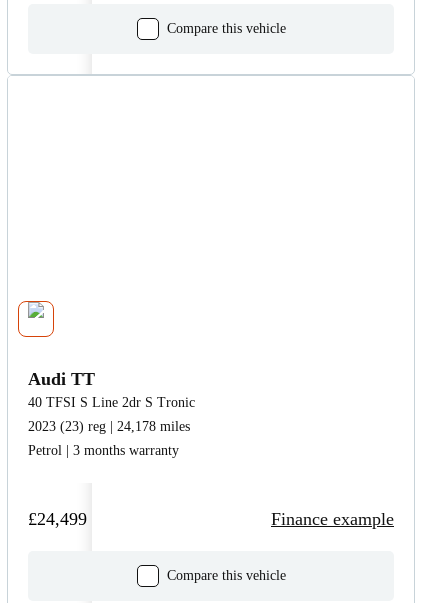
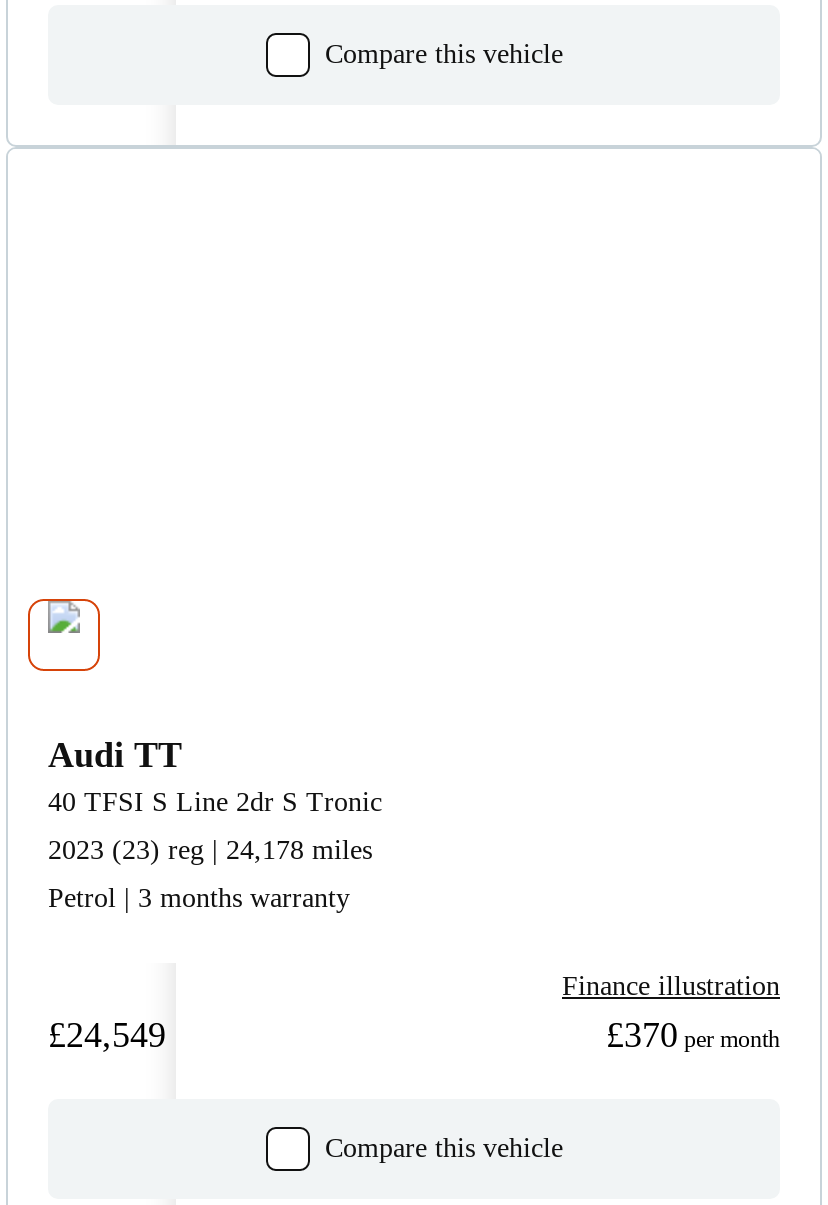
[28,509,394,529] £24,499 | Finance example -> [48,971,780,1055] Finance illustration | £24,549 | £370 per month

